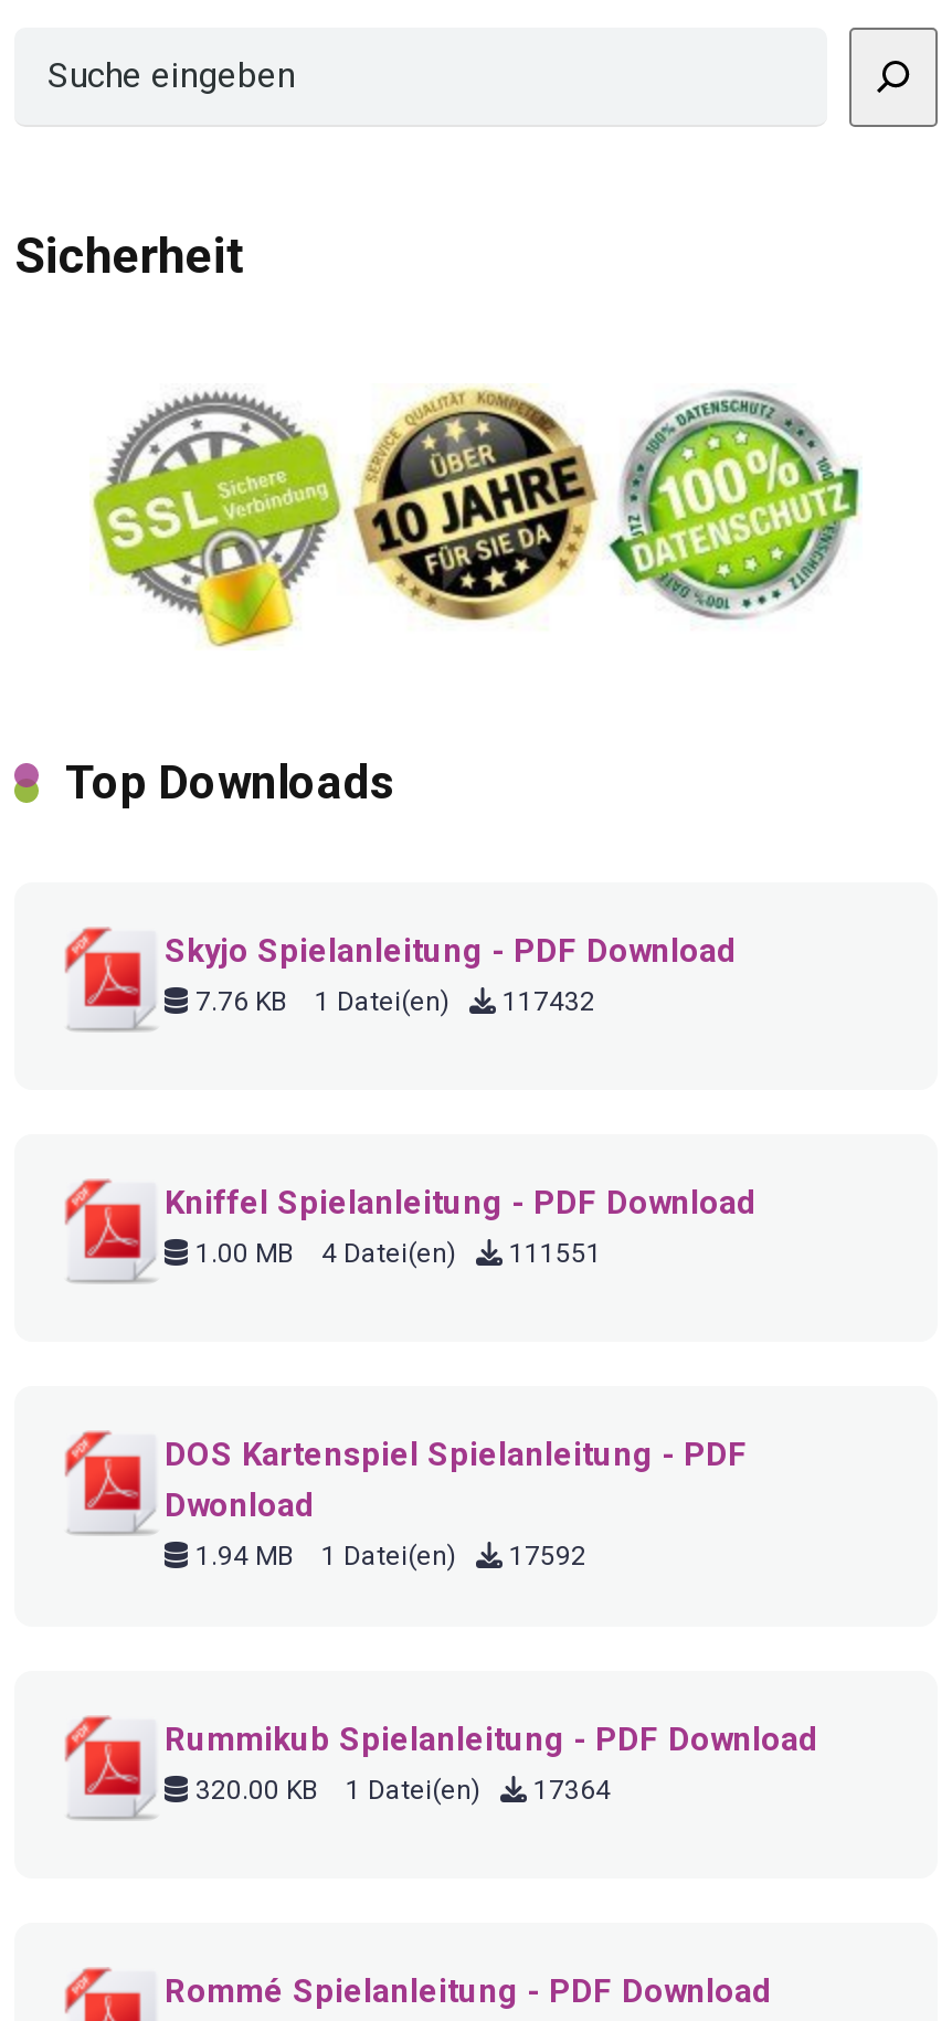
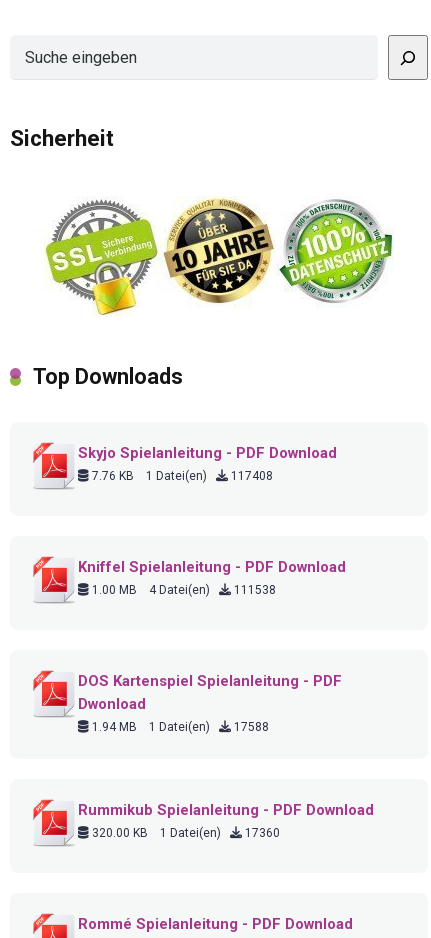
[189,985,595,1016] 7.76 KB 1 Datei(en) 117432 -> [89,469,273,483] 7.76 KB 1 Datei(en) 117408
[189,1237,602,1268] 1.00 MB 4 Datei(en) 111551 -> [89,583,276,597] 1.00 MB 4 Datei(en) 111538
[189,1540,586,1571] 1.94 MB 1 Datei(en) 17592 -> [89,720,269,734] 1.94 MB 1 Datei(en) 17588
[189,1774,611,1805] 320.00 KB 1 Datei(en) 17364 -> [89,826,280,840] 320.00 KB 1 Datei(en) 17360

